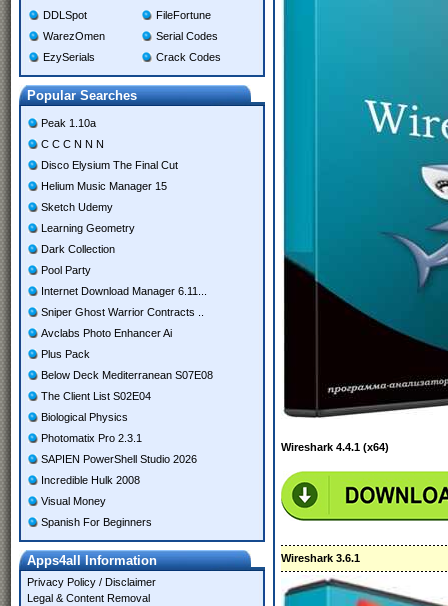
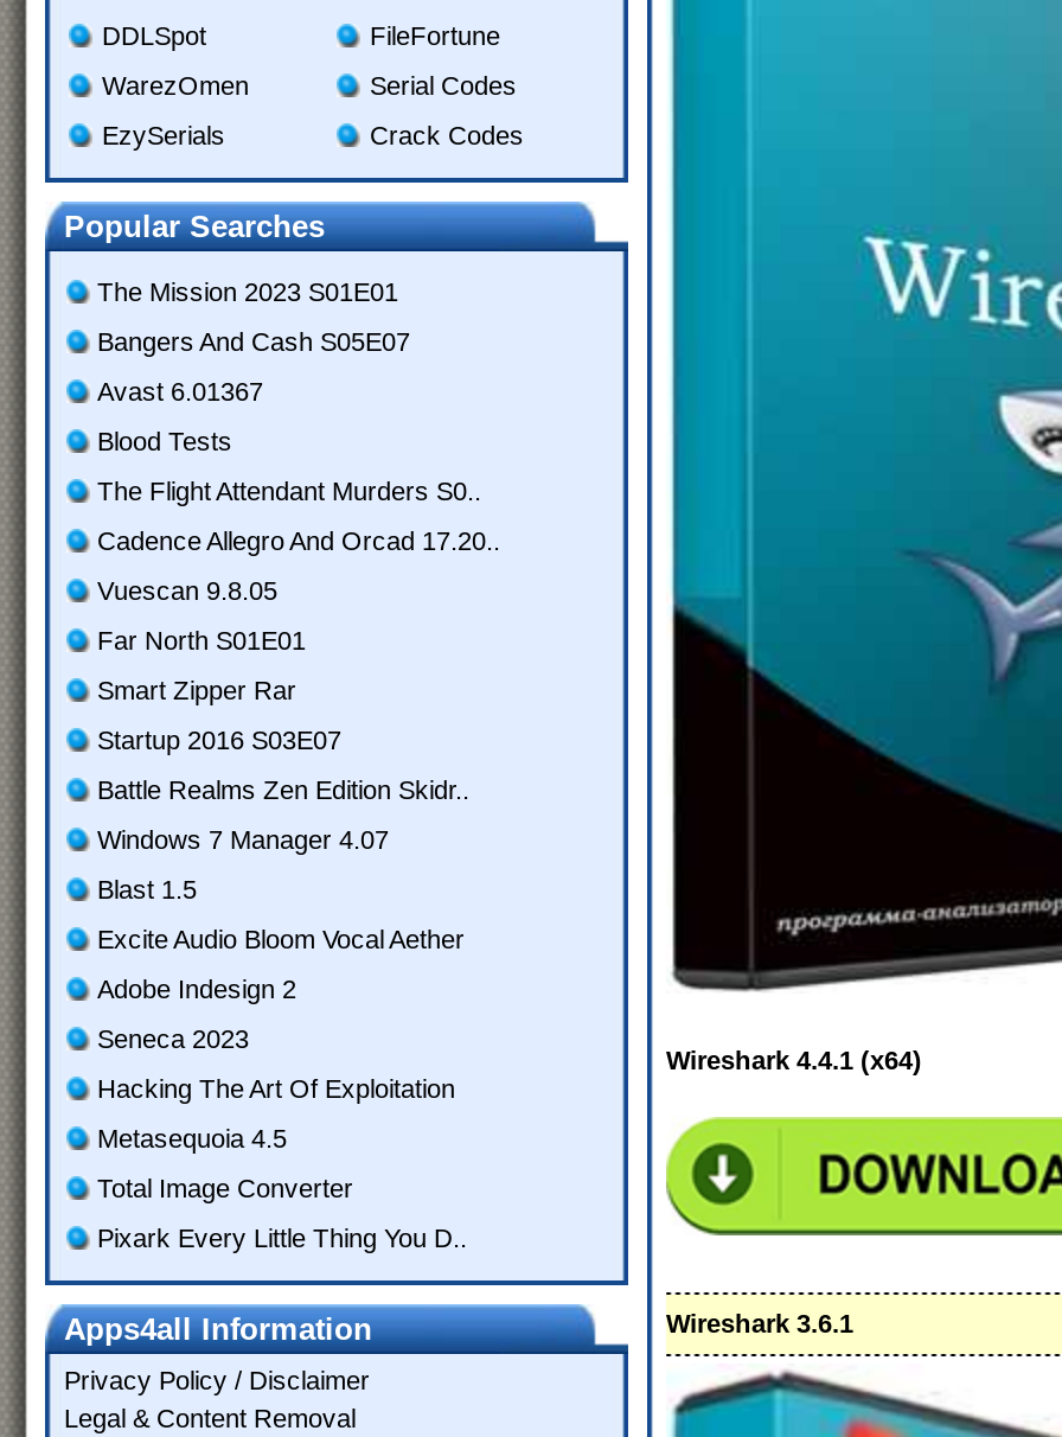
[41,117,96,129] Peak 1.10a -> [97,277,398,306] The Mission 2023 S01E01
[41,138,104,150] C C C N N N -> [97,327,410,356] Bangers And Cash S05E07
[41,159,178,171] Disco Elysium The Final Cut -> [97,377,263,405] Avast 6.01367
[41,180,167,192] Helium Music Manager 15 -> [97,427,232,455] Blood Tests
[41,201,113,213] Sketch Udemy -> [97,477,481,505] The Flight Attendant Murders S0..
[41,222,135,234] Learning Geometry -> [97,526,500,555] Cadence Allegro And Orcad 17.20..
[41,243,115,255] Dark Collection -> [97,576,277,605] Vuescan 9.8.05
[41,264,91,276] Pool Party -> [97,626,306,654] Far North S01E01
[41,285,207,297] Internet Download Manager 6.11... -> [97,676,296,704] Smart Zipper Rar
[41,306,204,318] Sniper Ghost Warrior Contracts .. -> [97,726,341,754] Startup 2016 S03E07
[41,327,172,339] Avclabs Photo Enhancer Ai -> [97,775,469,804] Battle Realms Zen Edition Skidr..
[41,348,90,360] Plus Pack -> [97,825,389,854] Windows 7 Manager 4.07
[41,369,213,381] Below Deck Mediterranean S07E08 -> [97,875,197,903] Blast 1.5
[41,390,151,402] The Client List S02E04 -> [97,925,465,953] Excite Audio Bloom Vocal Aether
[41,411,128,423] Biological Physics -> [97,975,296,1003] Adobe Indesign 2
[41,432,142,444] Photomatix Pro 2.3.1 -> [97,1024,249,1053] Seneca 2023
[41,453,197,465] SAPIEN PowerShell Studio 2026 -> [97,1074,455,1103] Hacking The Art Of Exploitation
[41,474,140,486] Incredible Hulk 2008 -> [97,1124,287,1152] Metasequoia 4.5
[41,495,106,507] Visual Money -> [97,1174,353,1202] Total Image Converter
[41,516,152,528] Spanish For Beginners -> [97,1224,467,1252] Pixark Every Little Thing You D..

